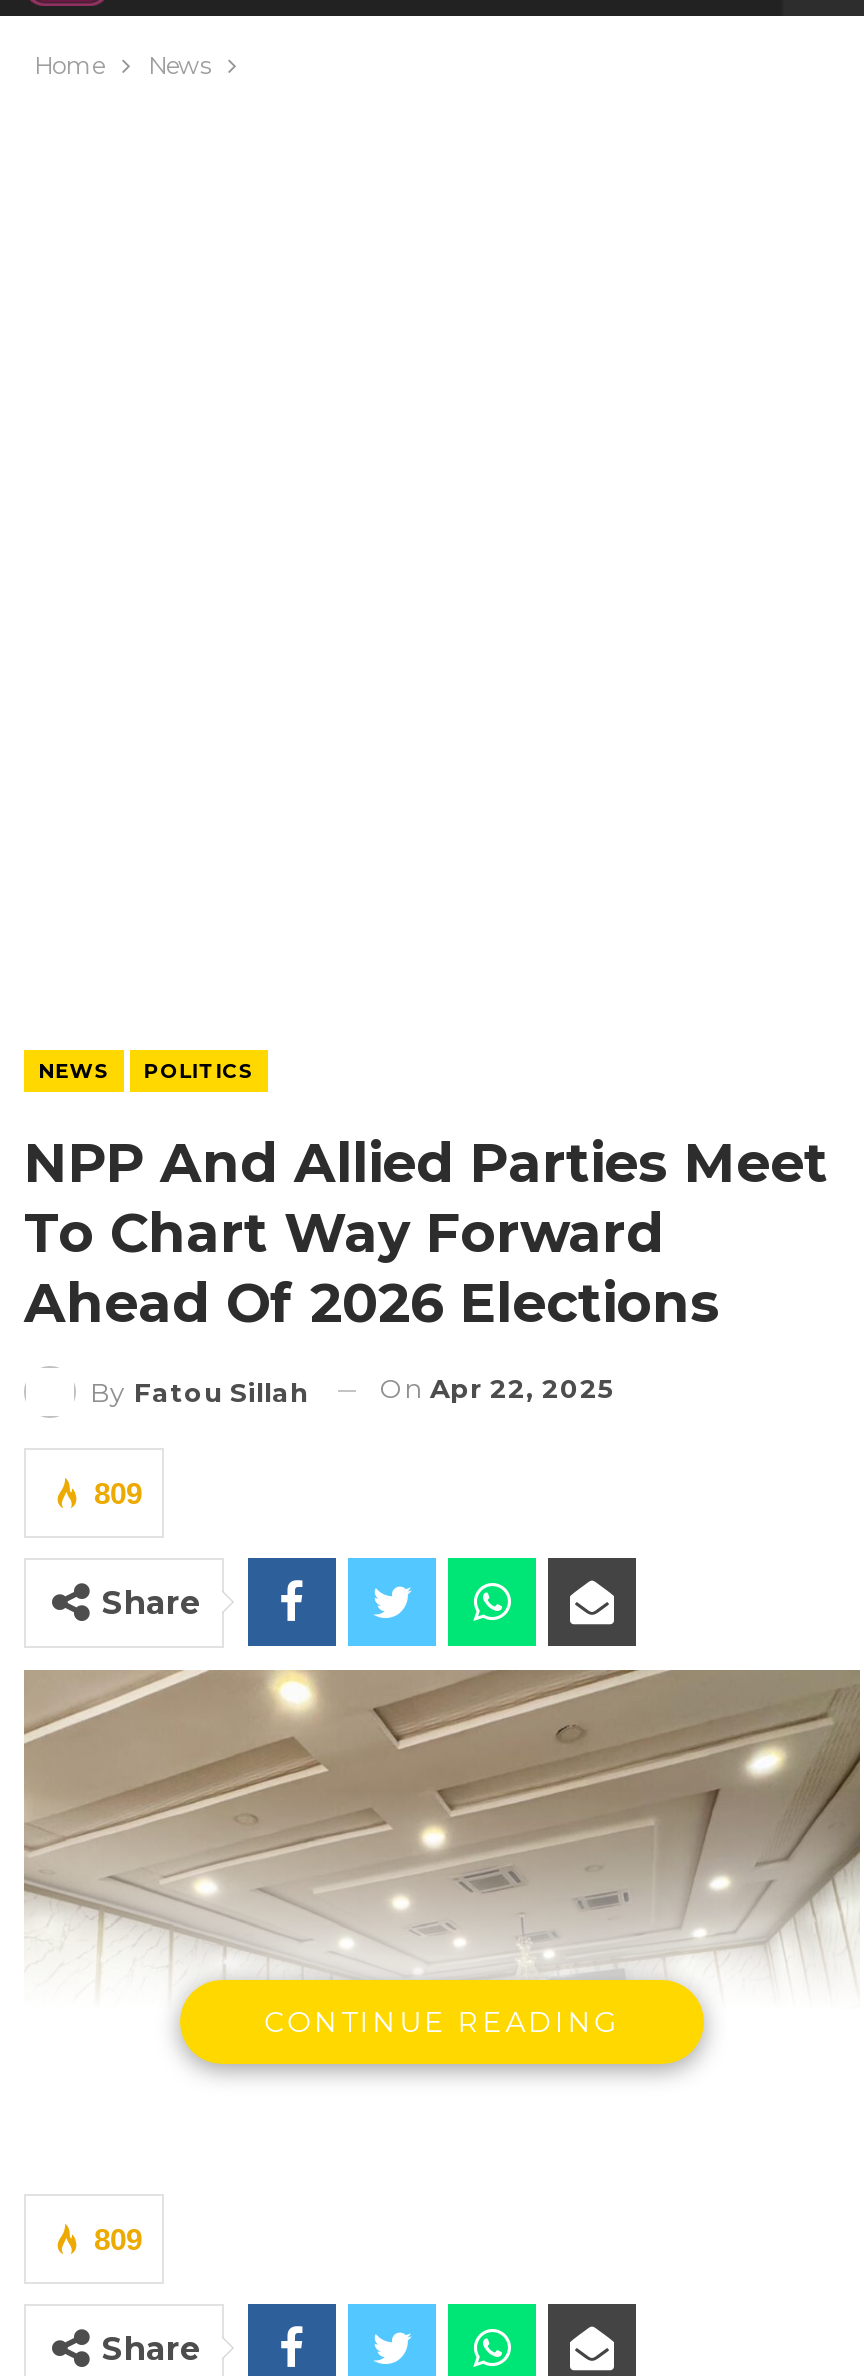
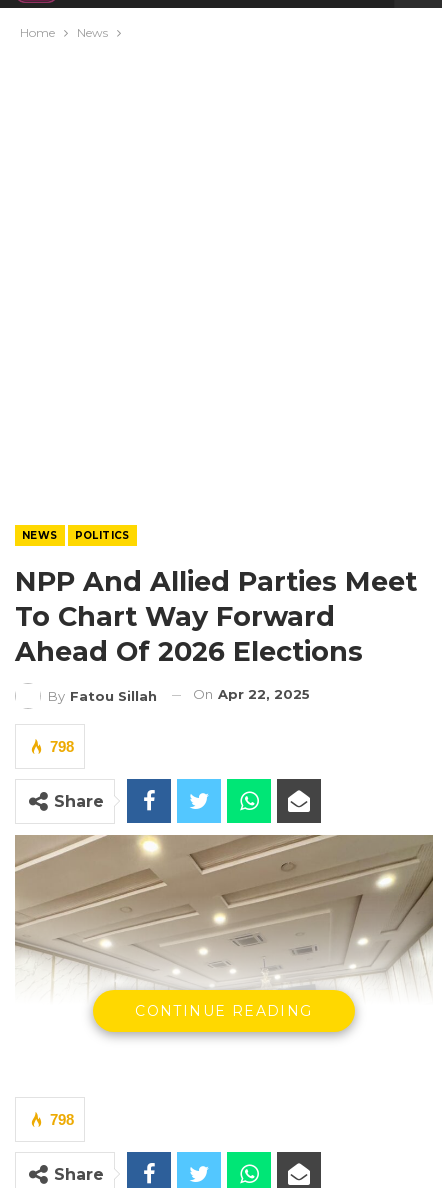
[94,1475,142,1509] 809 -> [50,738,74,755] 798
[94,2221,142,2255] 809 -> [50,1111,74,1128] 798

